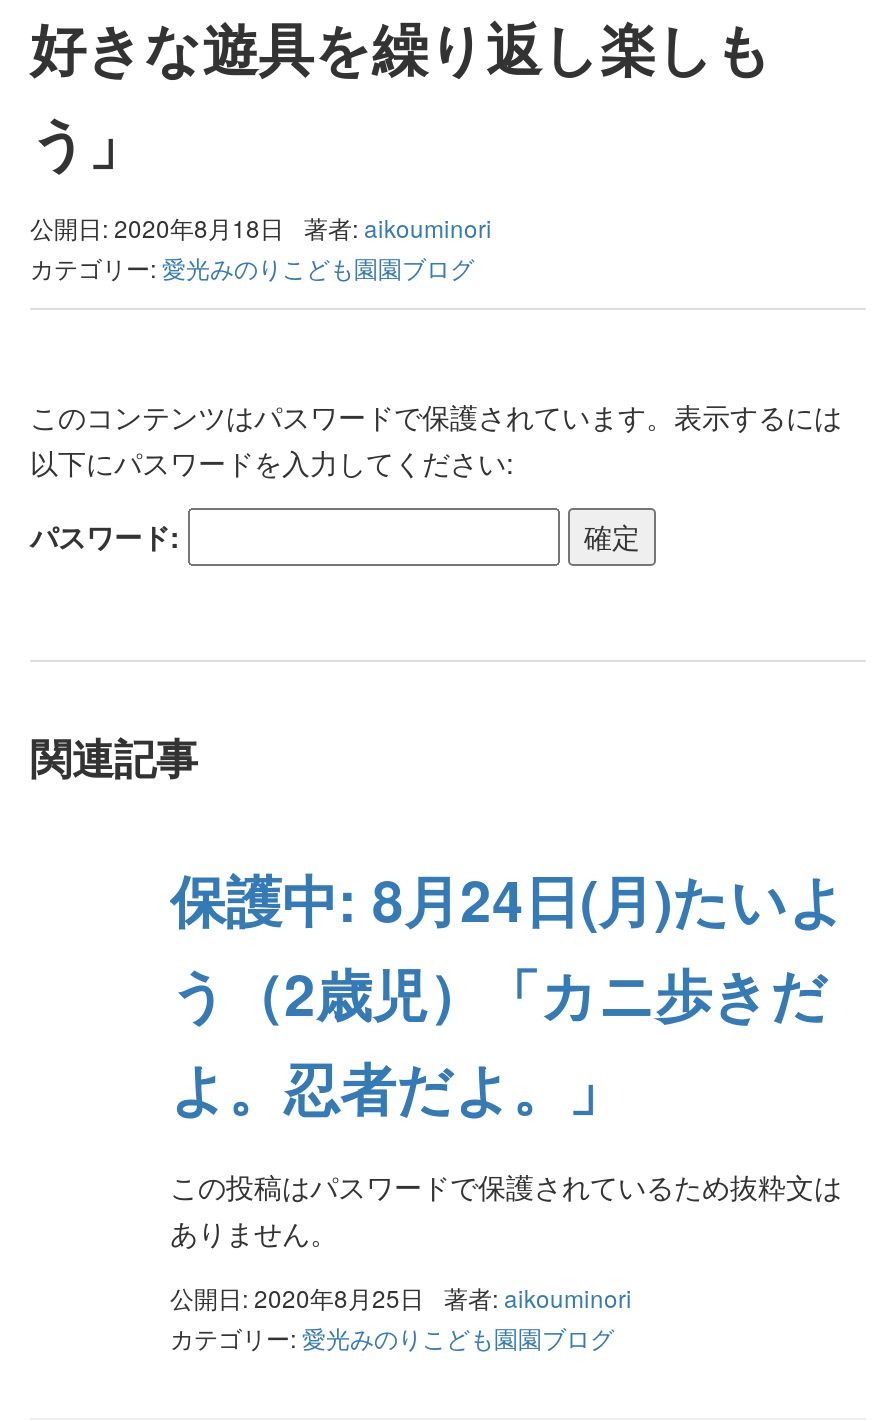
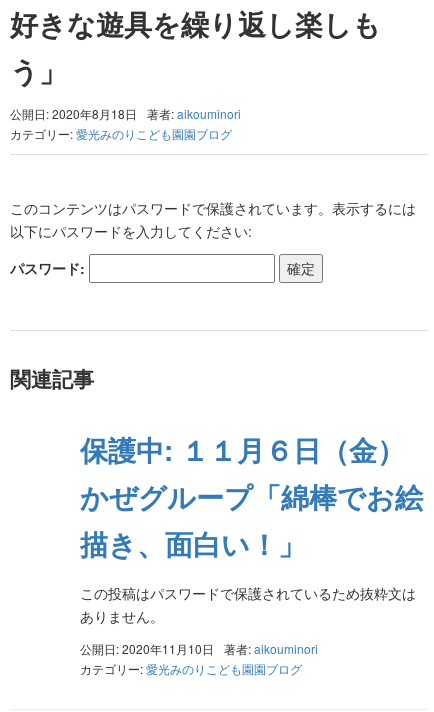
[170,857,846,1127] 保護中: 8月24日(月)たいよ | う（2歳児）「カニ歩きだ | よ。忍者だよ。」 -> [80,428,423,563] 保護中: １１月６日（金） | かぜグループ「綿棒でお絵 | 描き、面白い！」
[170,1280,632,1314] 公開日: 2020年8月25日 著者: aikouminori -> [80,640,318,657] 公開日: 2020年11月10日 著者: aikouminori

